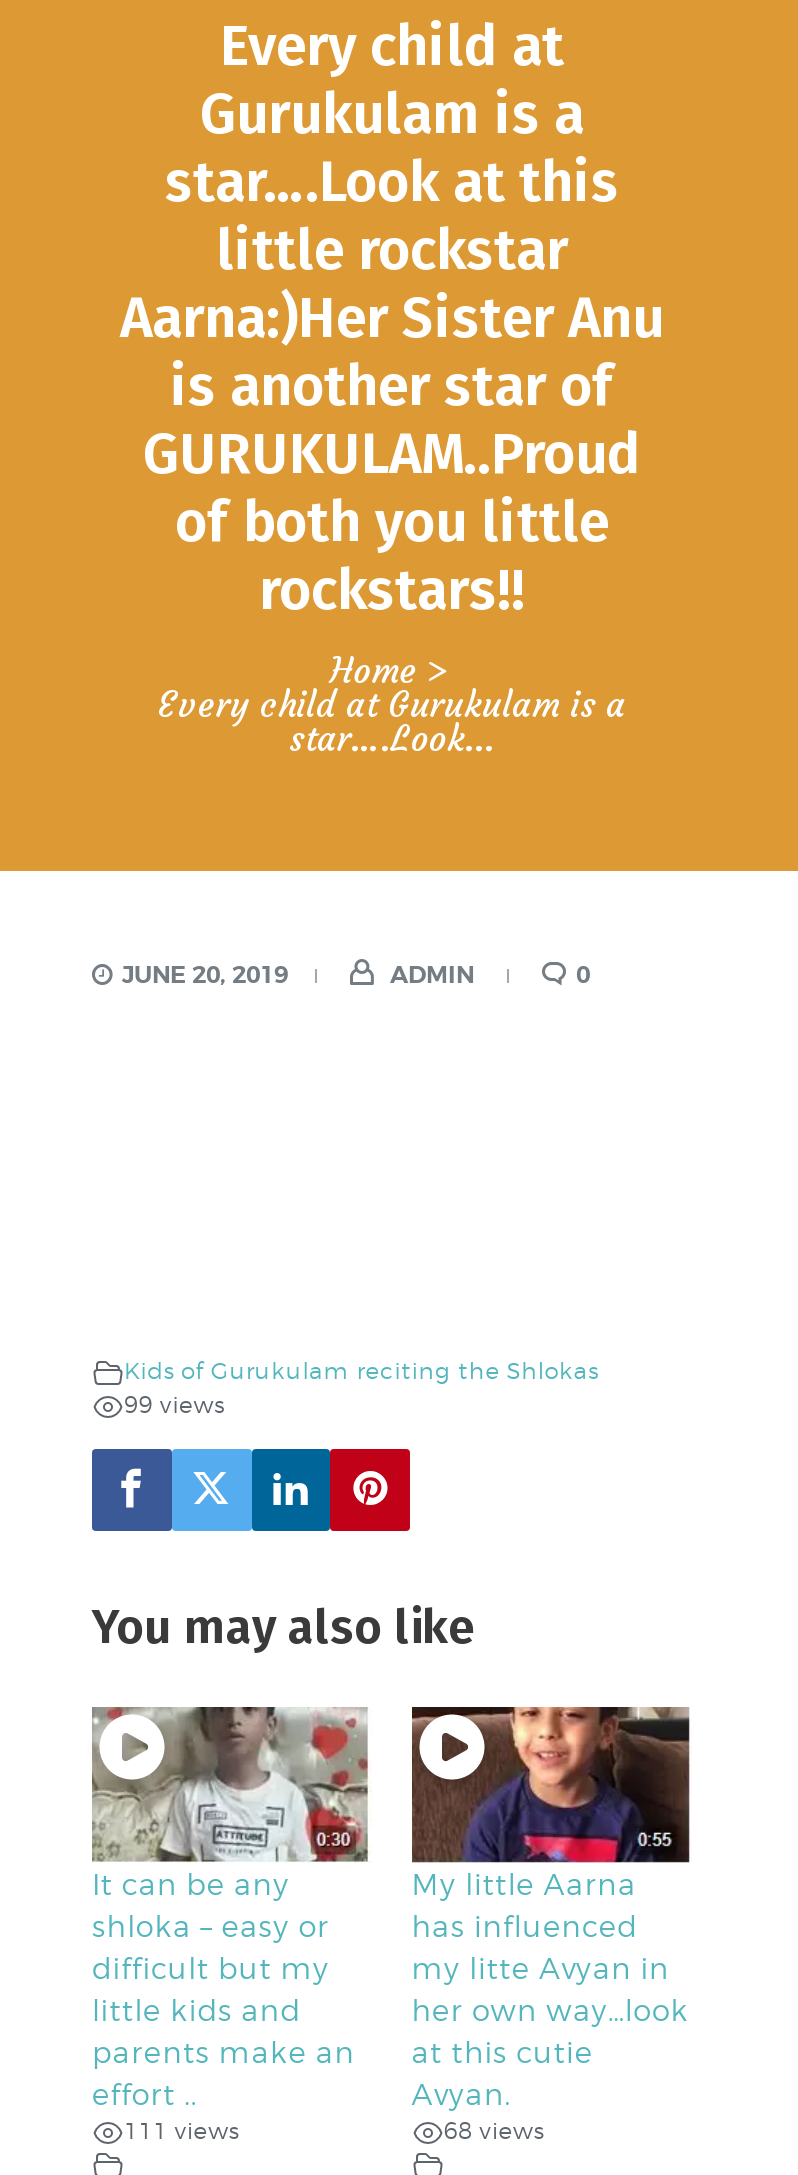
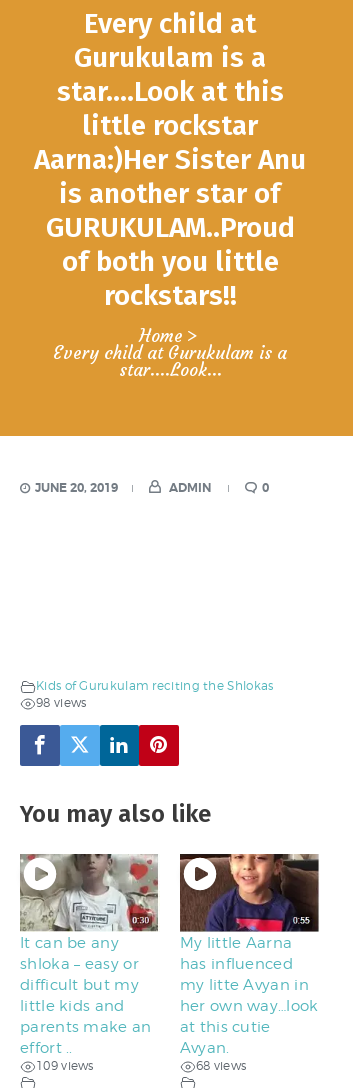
[124,1391,225,1419] 99 views -> [36,696,86,710] 98 views
[124,2118,239,2146] 111 views -> [36,1059,94,1073] 109 views

